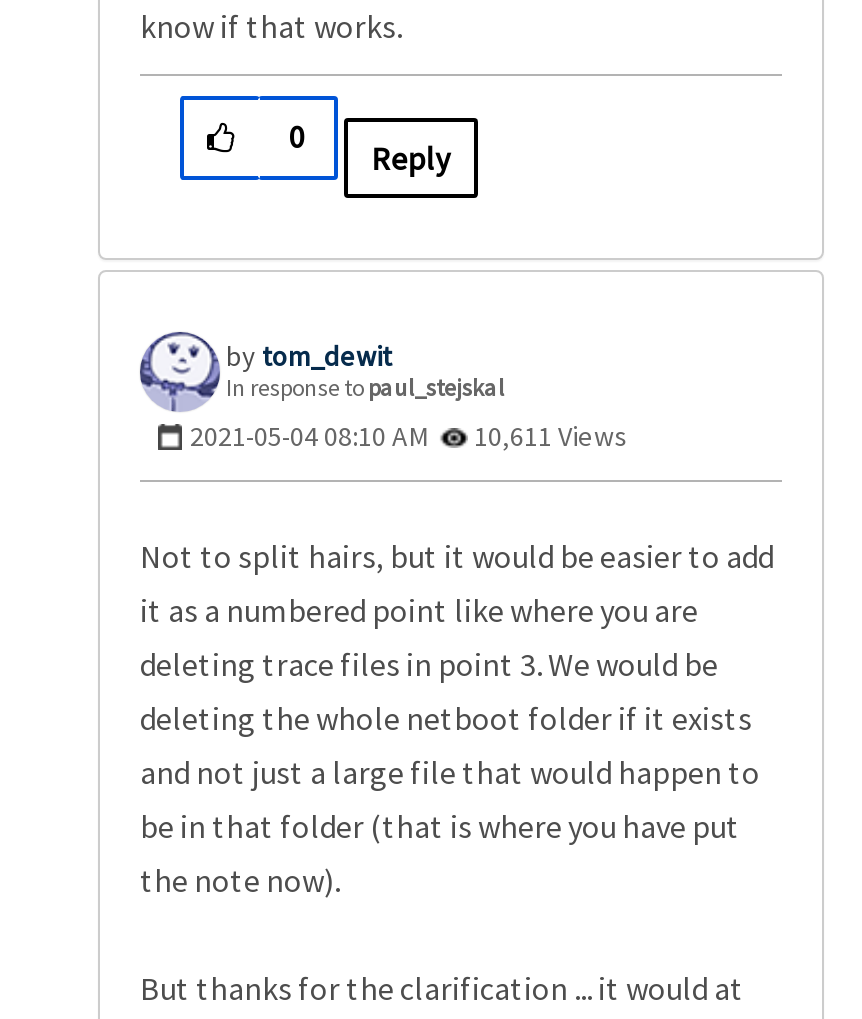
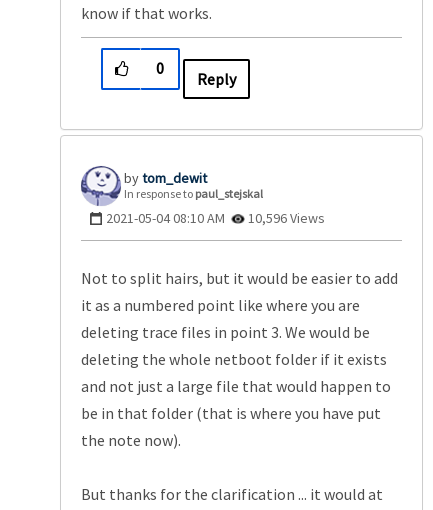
[190,418,628,454] 2021-05-04 08:10 AM 10,611 Views -> [106,209,325,227] 2021-05-04 08:10 AM 10,596 Views

